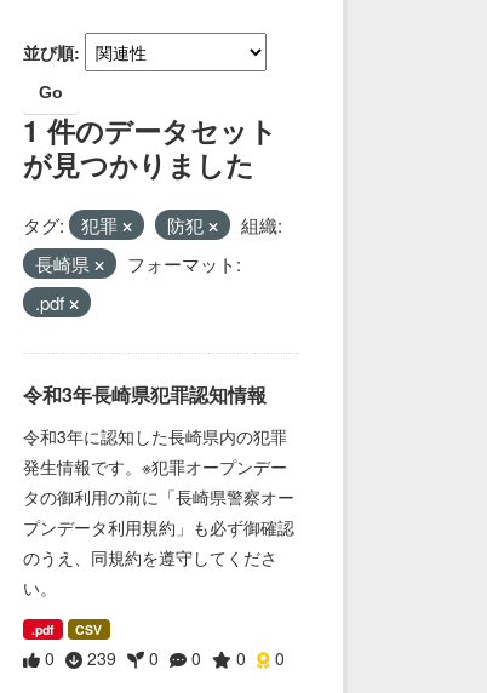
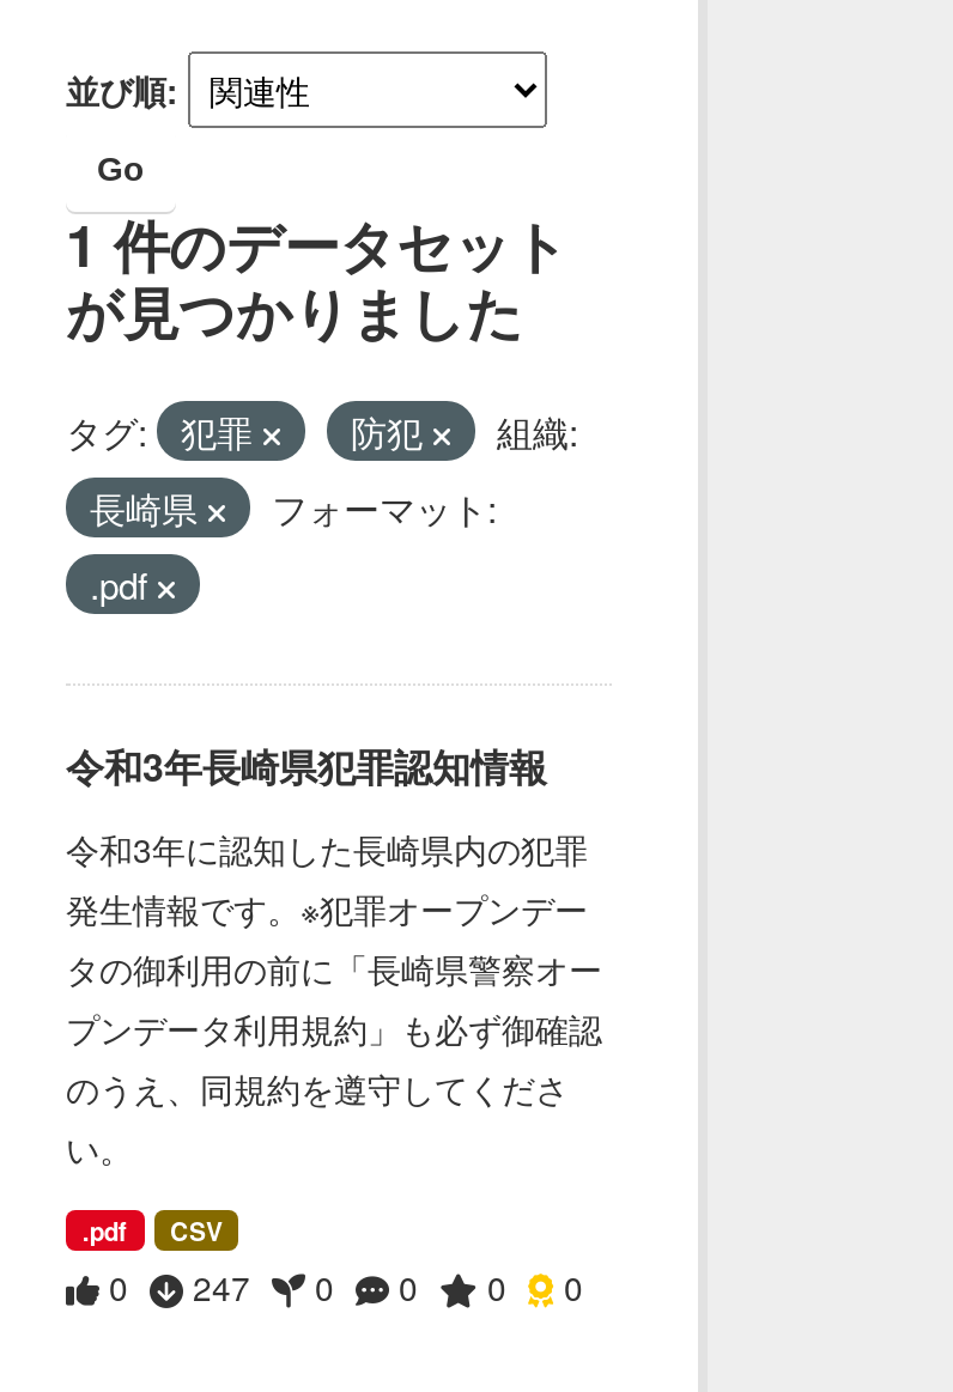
[40,645,285,670] 0 239 0 0 0 0 -> [99,1262,583,1310] 0 247 0 0 0 0

